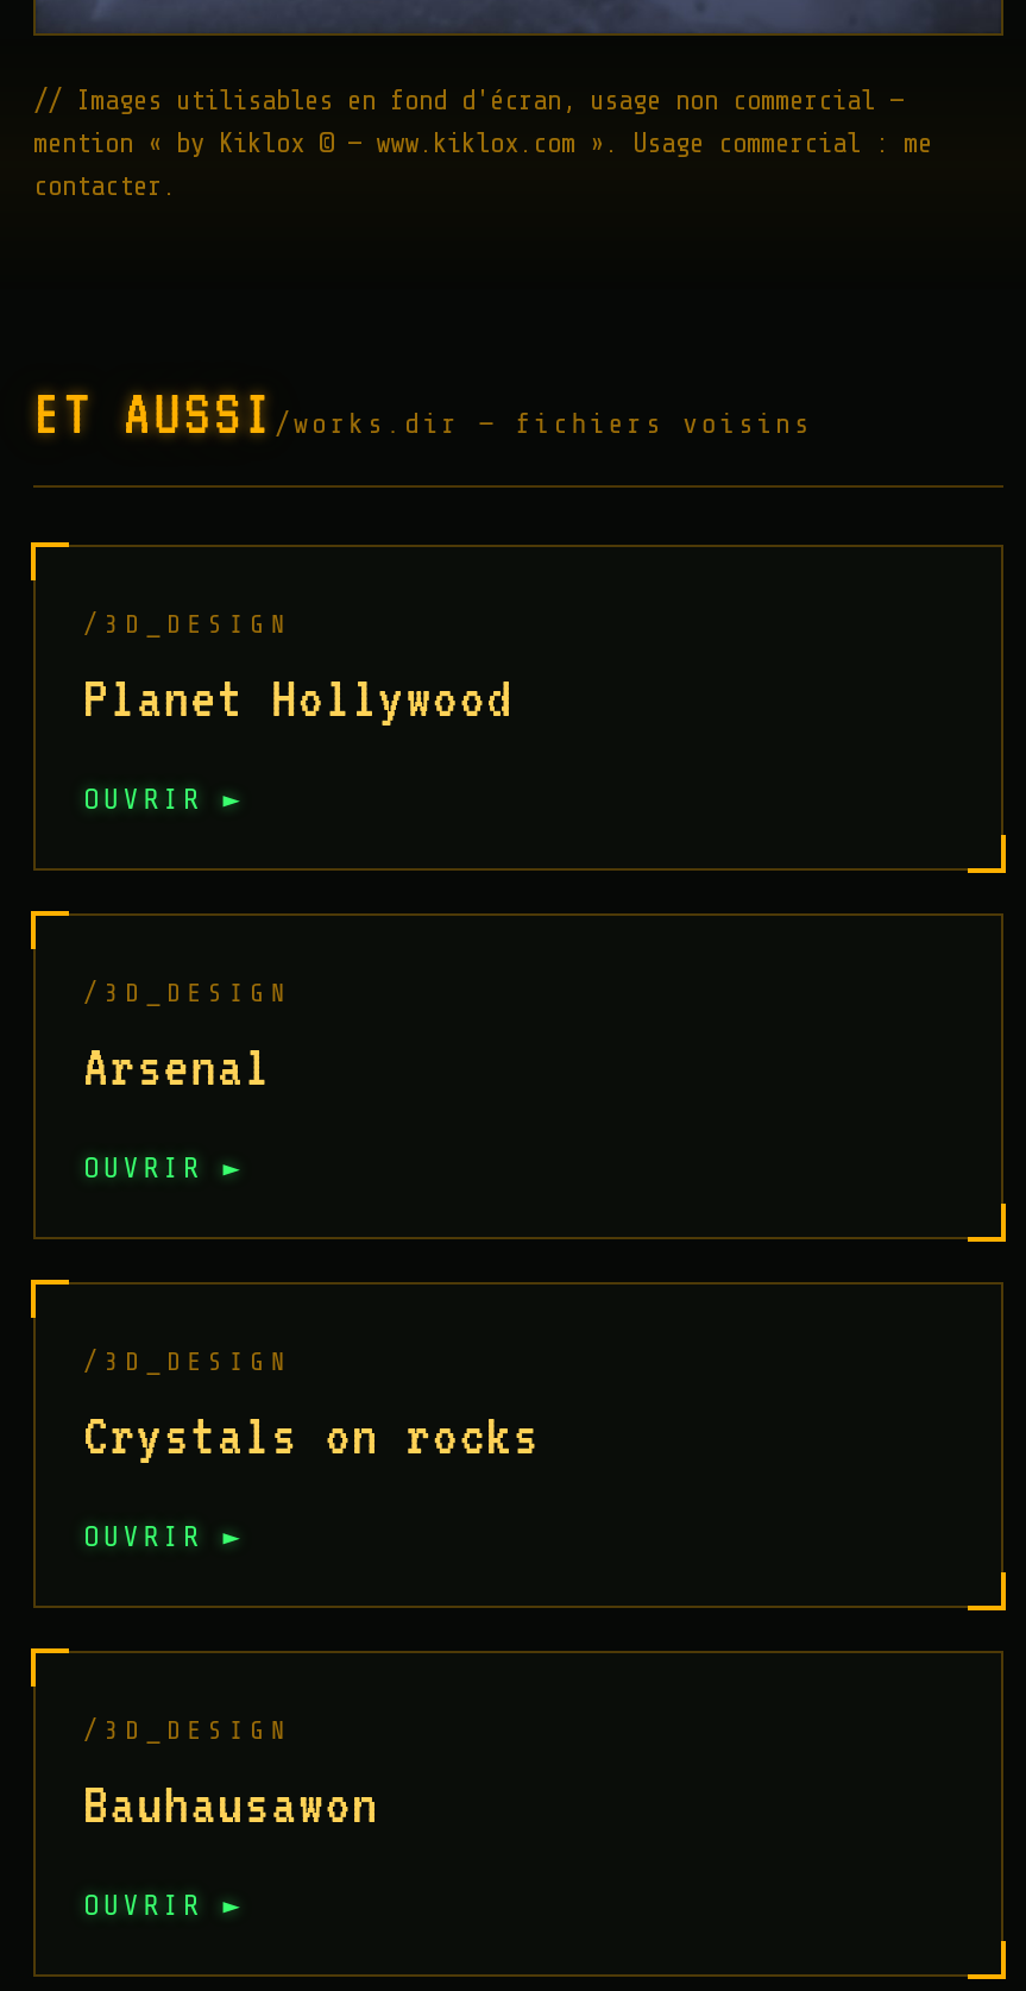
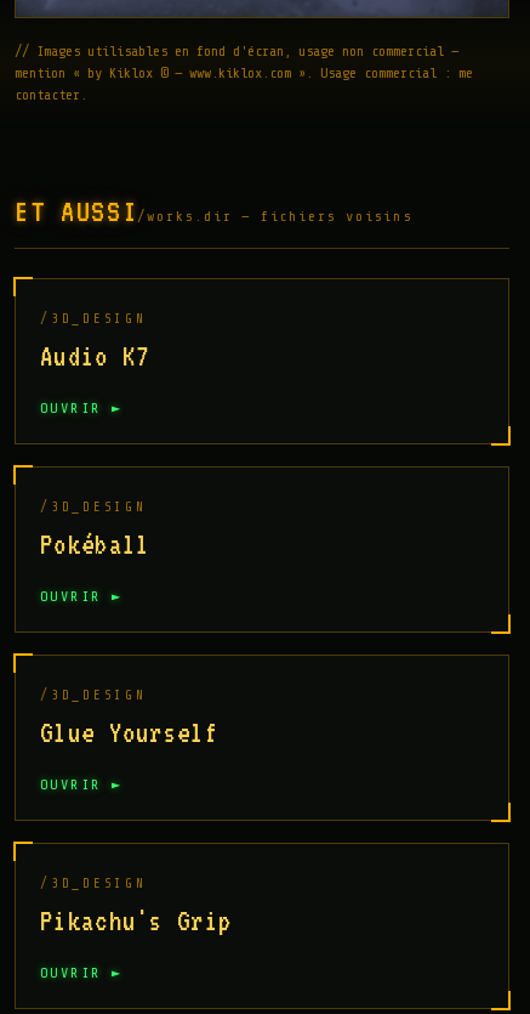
[83,665,513,727] Planet Hollywood -> [40,339,150,371] Audio K7
[83,1034,271,1095] Arsenal -> [40,528,150,559] Pokéball
[83,1402,540,1464] Crystals on rocks -> [40,716,218,747] Glue Yourself
[83,1771,379,1833] Bauhausawon -> [40,904,232,936] Pikachu's Grip

